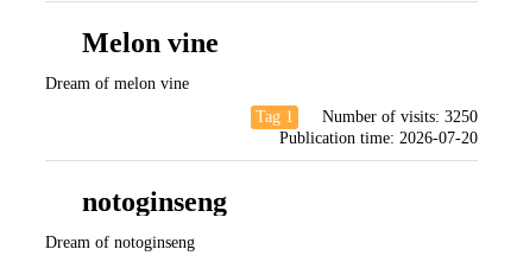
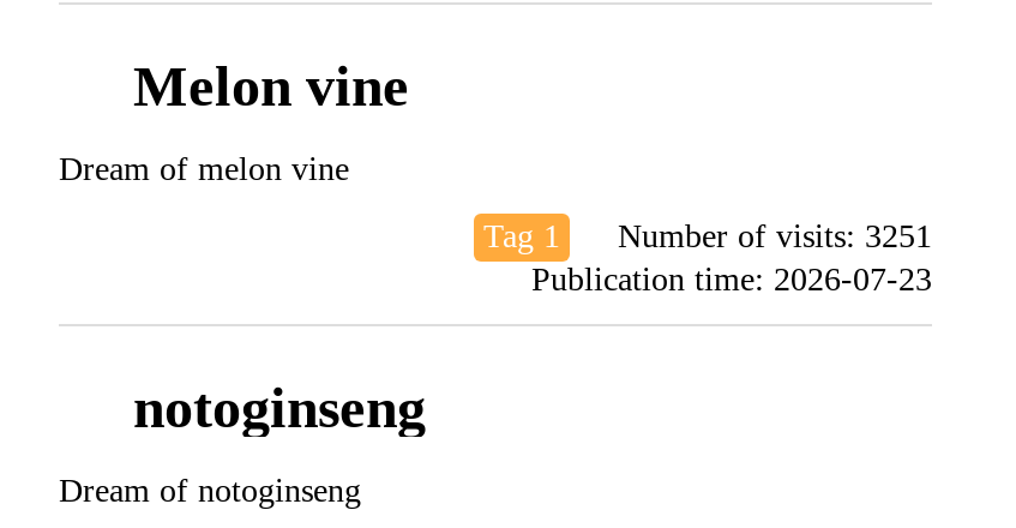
[322,108,478,126] Number of visits: 3250 -> [618,218,932,254] Number of visits: 3251
[279,129,478,147] Publication time: 2026-07-20 -> [531,262,932,298] Publication time: 2026-07-23

